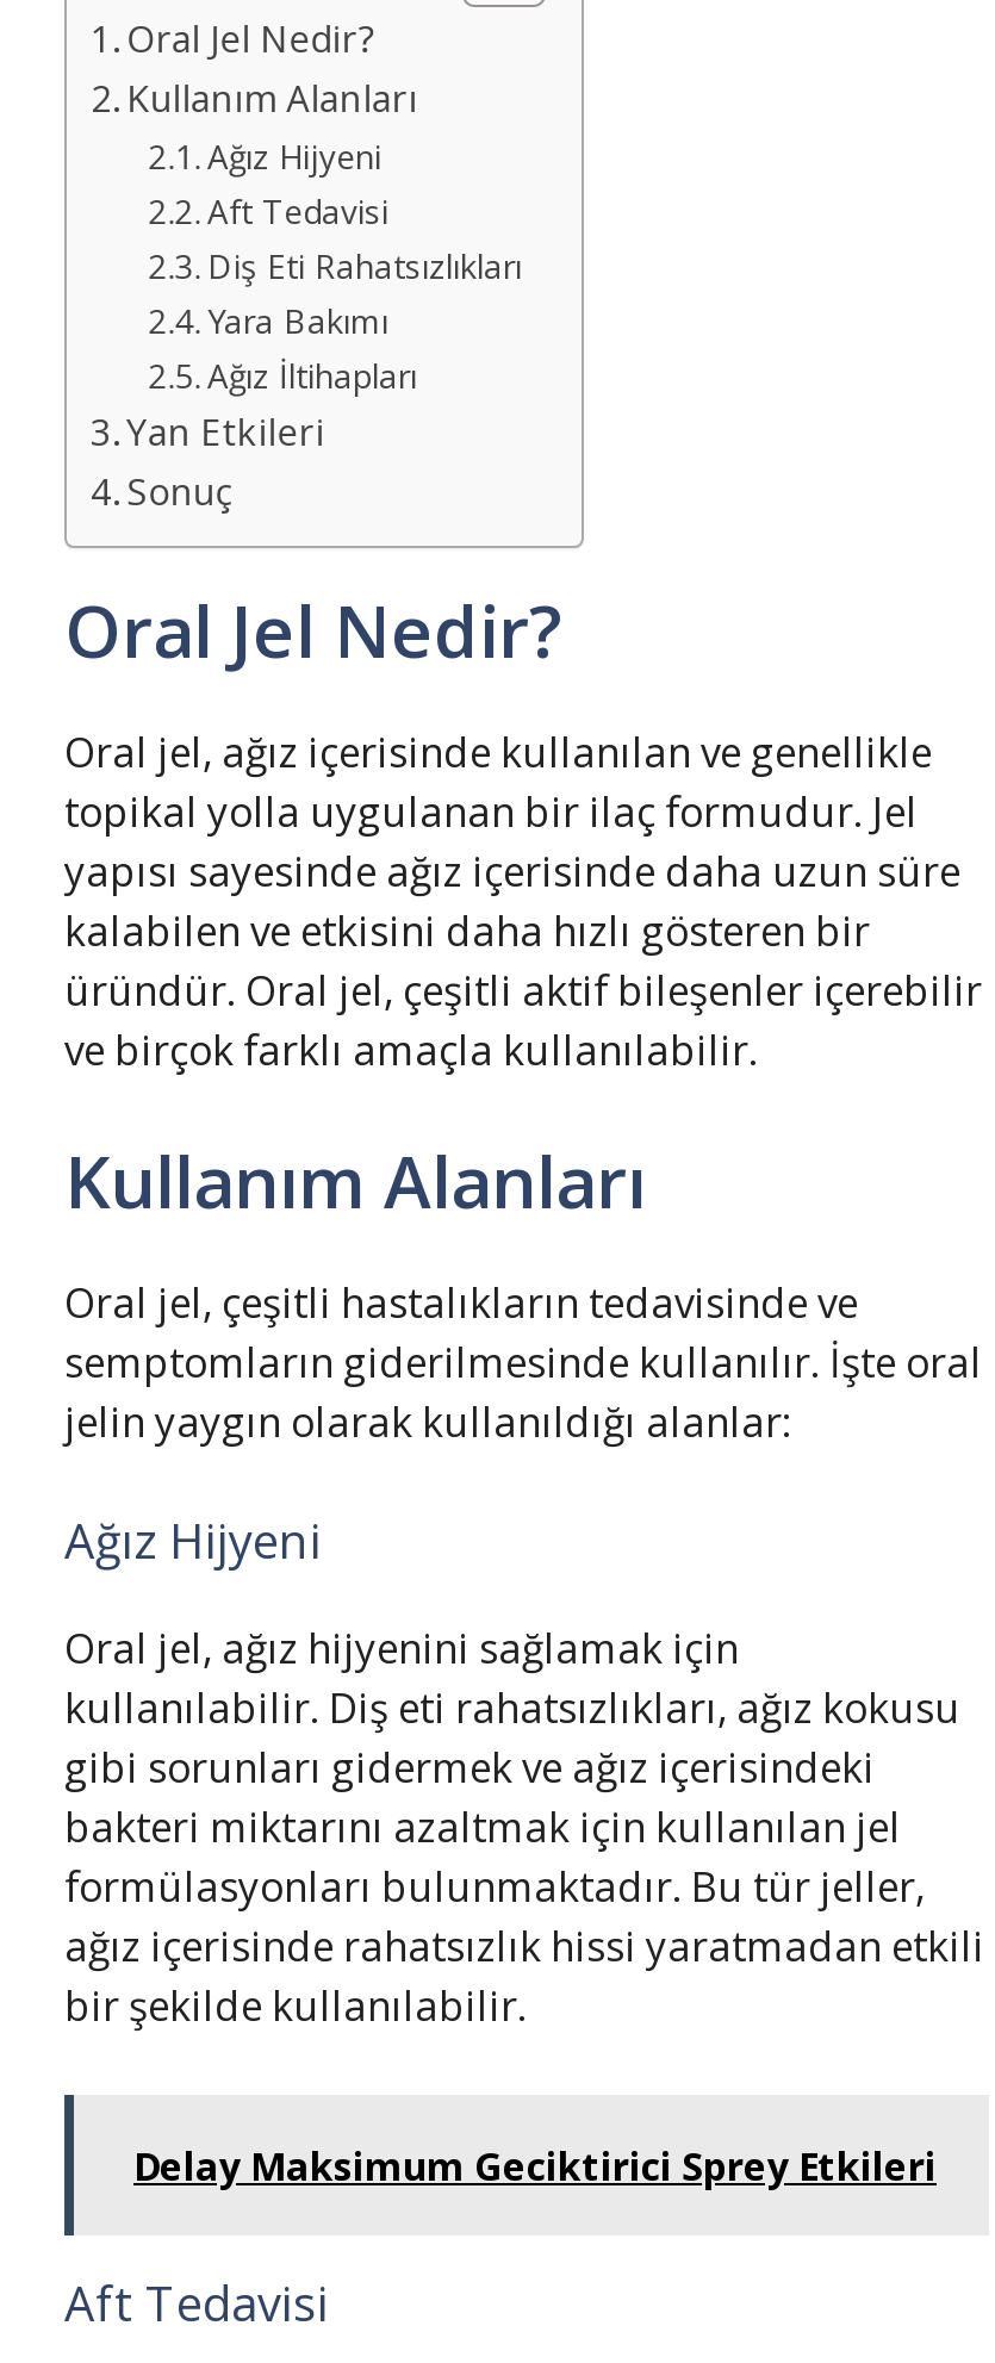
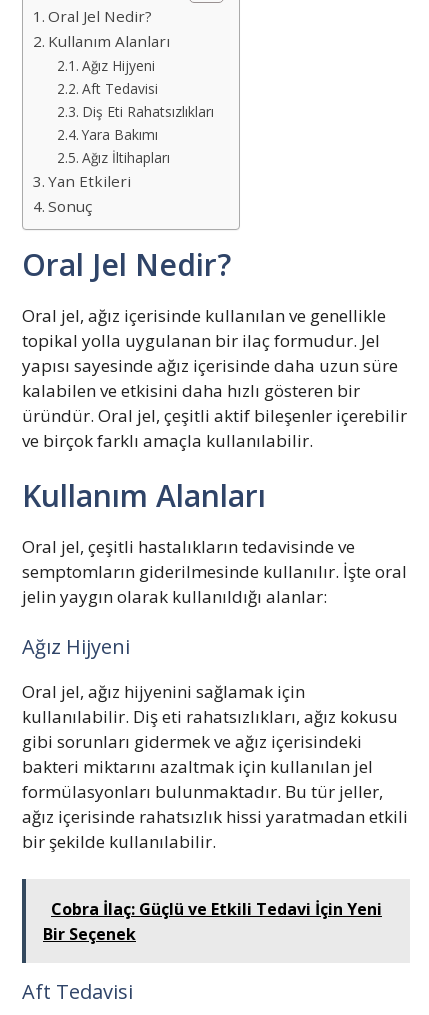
[133,2140,937,2193] Delay Maksimum Geciktirici Sprey Etkileri -> [43,898,382,945] Cobra İlaç: Güçlü ve Etkili Tedavi İçin Yeni | Bir Seçenek

